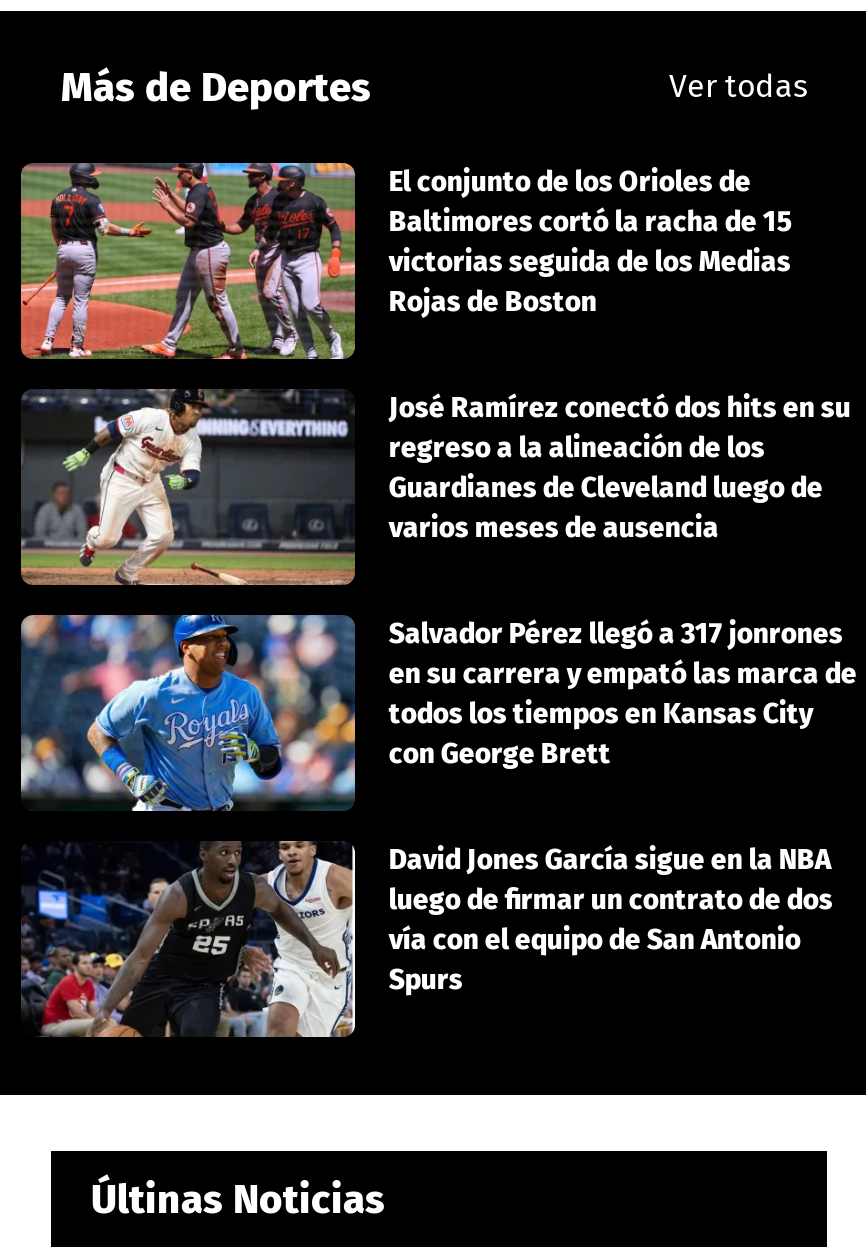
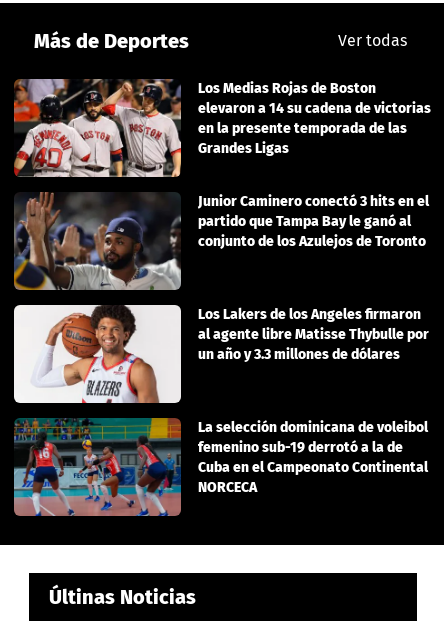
[19,161,793,361] [image] | El conjunto de los Orioles de | Baltimores cortó la racha de 15 | victorias seguida de los Medias | Rojas de Boston -> [14,79,431,178] [image] | Los Medias Rojas de Boston | elevaron a 14 su cadena de victorias | en la presente temporada de las | Grandes Ligas
[21,389,851,585] [image] | José Ramírez conectó dos hits en su | regreso a la alineación de los | Guardianes de Cleveland luego de | varios meses de ausencia -> [14,192,429,290] [image] | Junior Caminero conectó 3 hits en el | partido que Tampa Bay le ganó al | conjunto de los Azulejos de Toronto
[21,613,857,813] [image] | Salvador Pérez llegó a 317 jonrones | en su carrera y empató las marca de | todos los tiempos en Kansas City | con George Brett -> [13,304,429,404] [image] | Los Lakers de los Angeles firmaron | al agente libre Matisse Thybulle por | un año y 3.3 millones de dólares
[21,839,833,1039] [image] | David Jones García sigue en la NBA | luego de firmar un contrato de dos | vía con el equipo de San Antonio | Spurs -> [13,417,428,517] [image] | La selección dominicana de voleibol | femenino sub-19 derrotó a la de | Cuba en el Campeonato Continental | NORCECA

